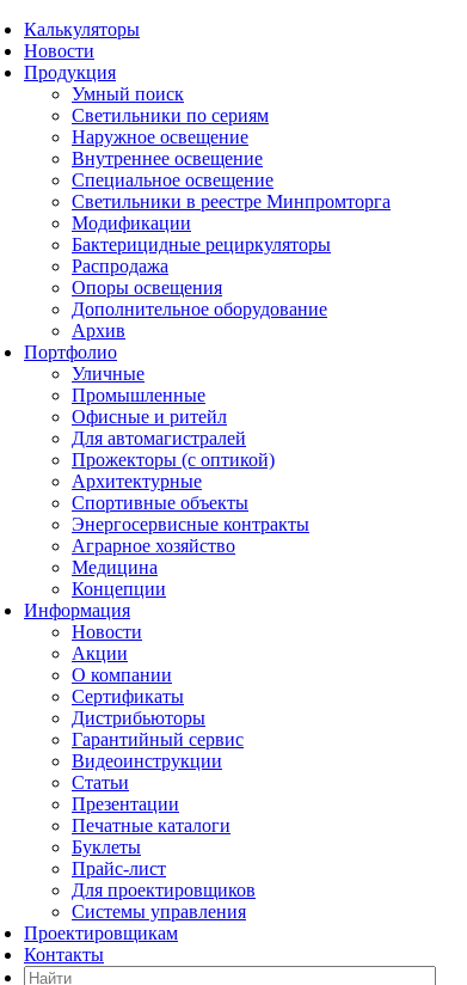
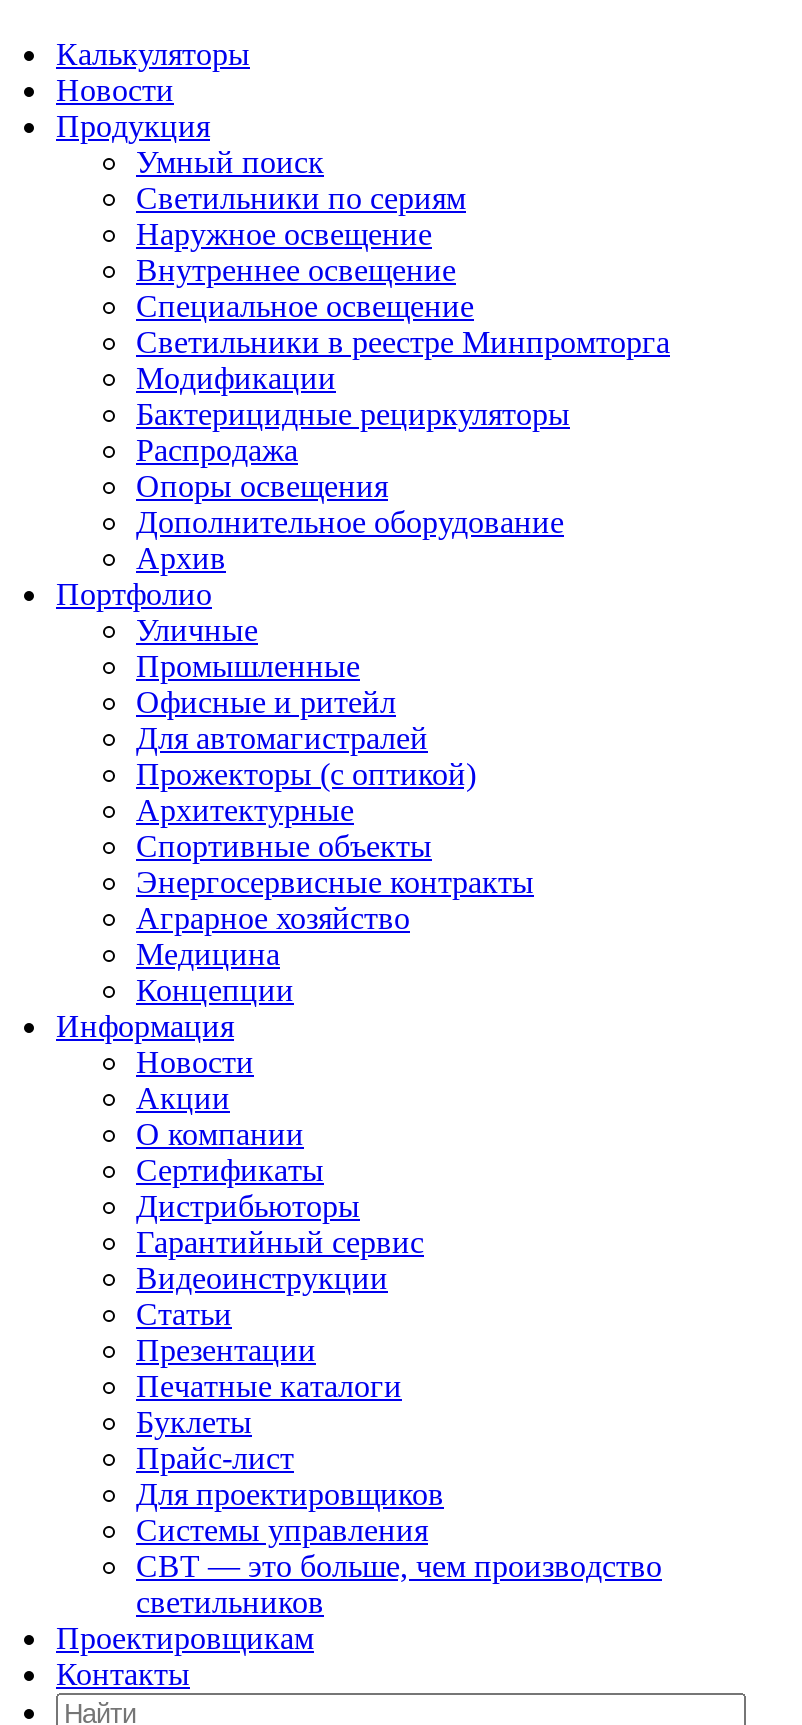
none -> [136,1549,662,1619] СВТ — это больше, чем производство | светильников

